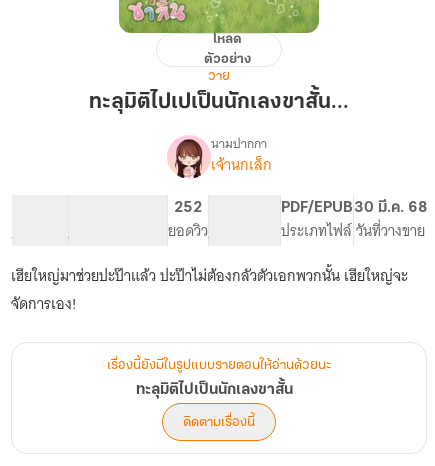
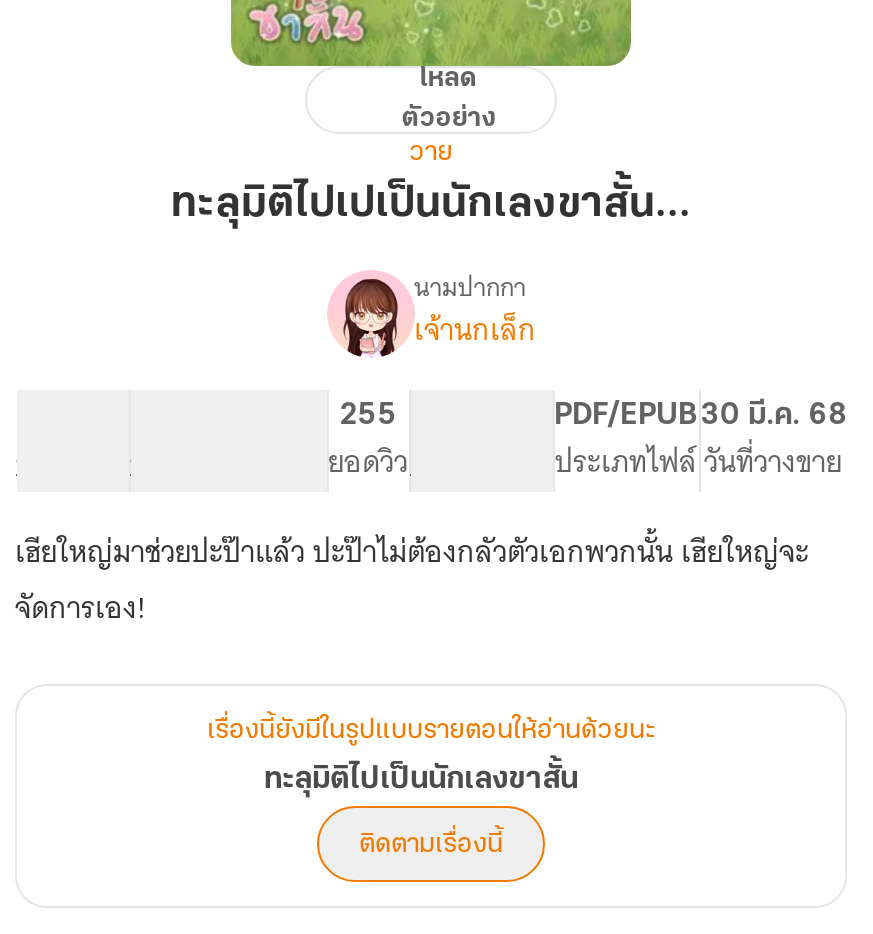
[173,200,201,216] 252 -> [339,400,397,432] 255

